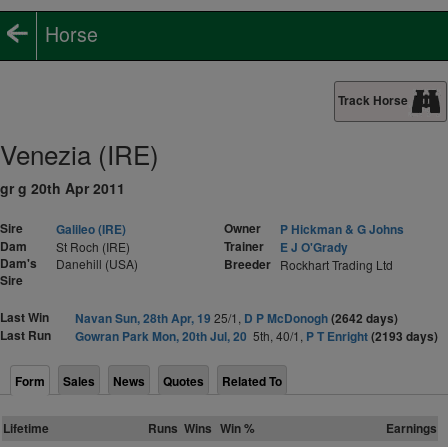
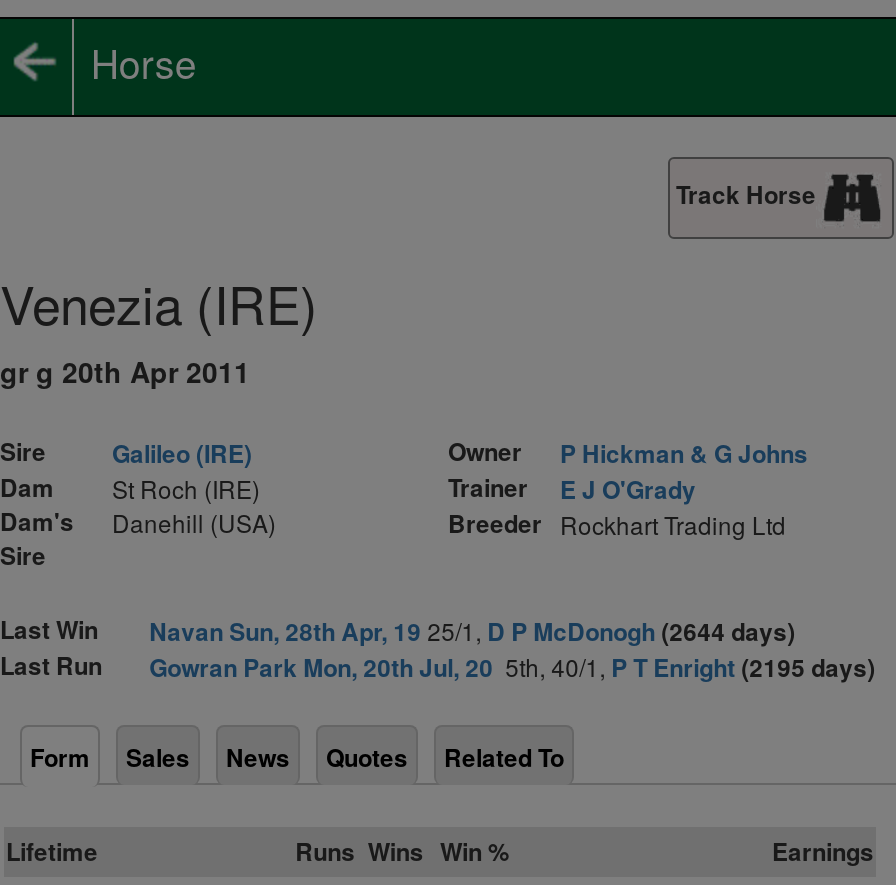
[75,309,398,327] Navan Sun, 28th Apr, 19 25/1, D P McDonogh (2642 days) -> [149,613,795,649] Navan Sun, 28th Apr, 19 25/1, D P McDonogh (2644 days)
[75,327,438,345] Gowran Park Mon, 20th Jul, 20 5th, 40/1, P T Enright (2193 days) -> [149,649,875,685] Gowran Park Mon, 20th Jul, 20 5th, 40/1, P T Enright (2195 days)

